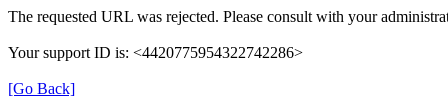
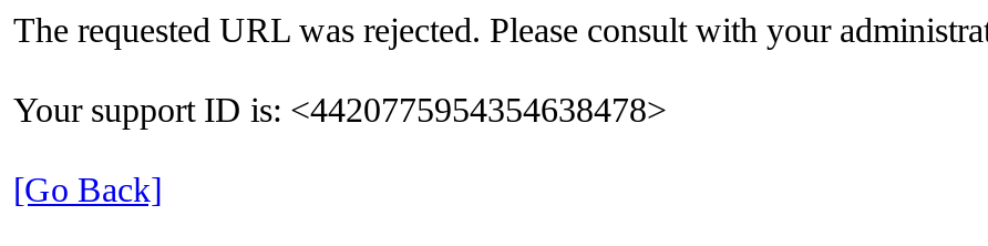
[8,44,303,61] Your support ID is: <4420775954322742286> -> [13,91,667,129] Your support ID is: <4420775954354638478>

